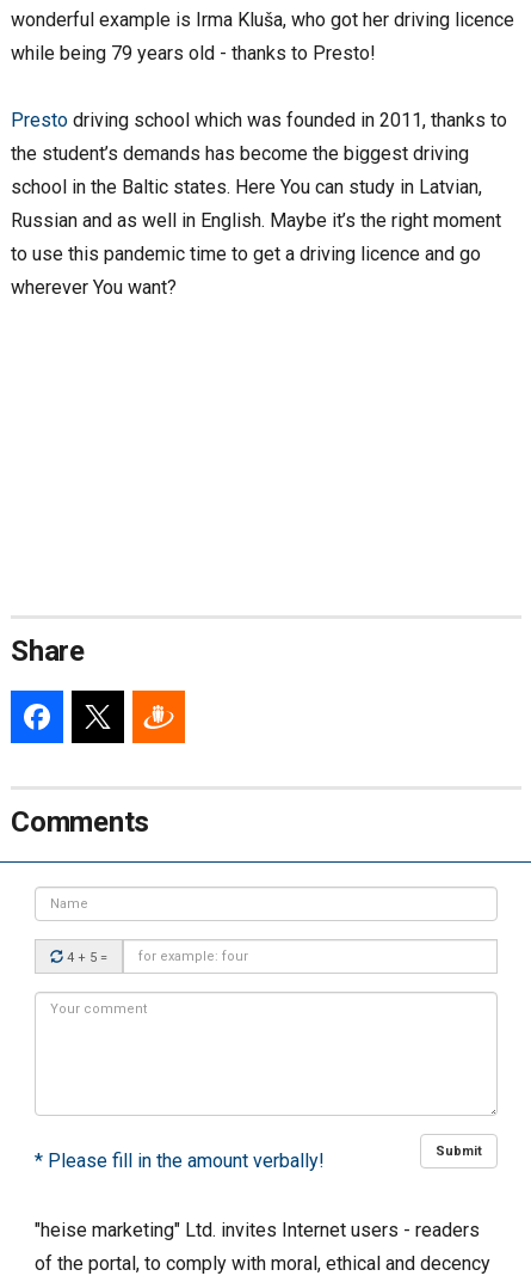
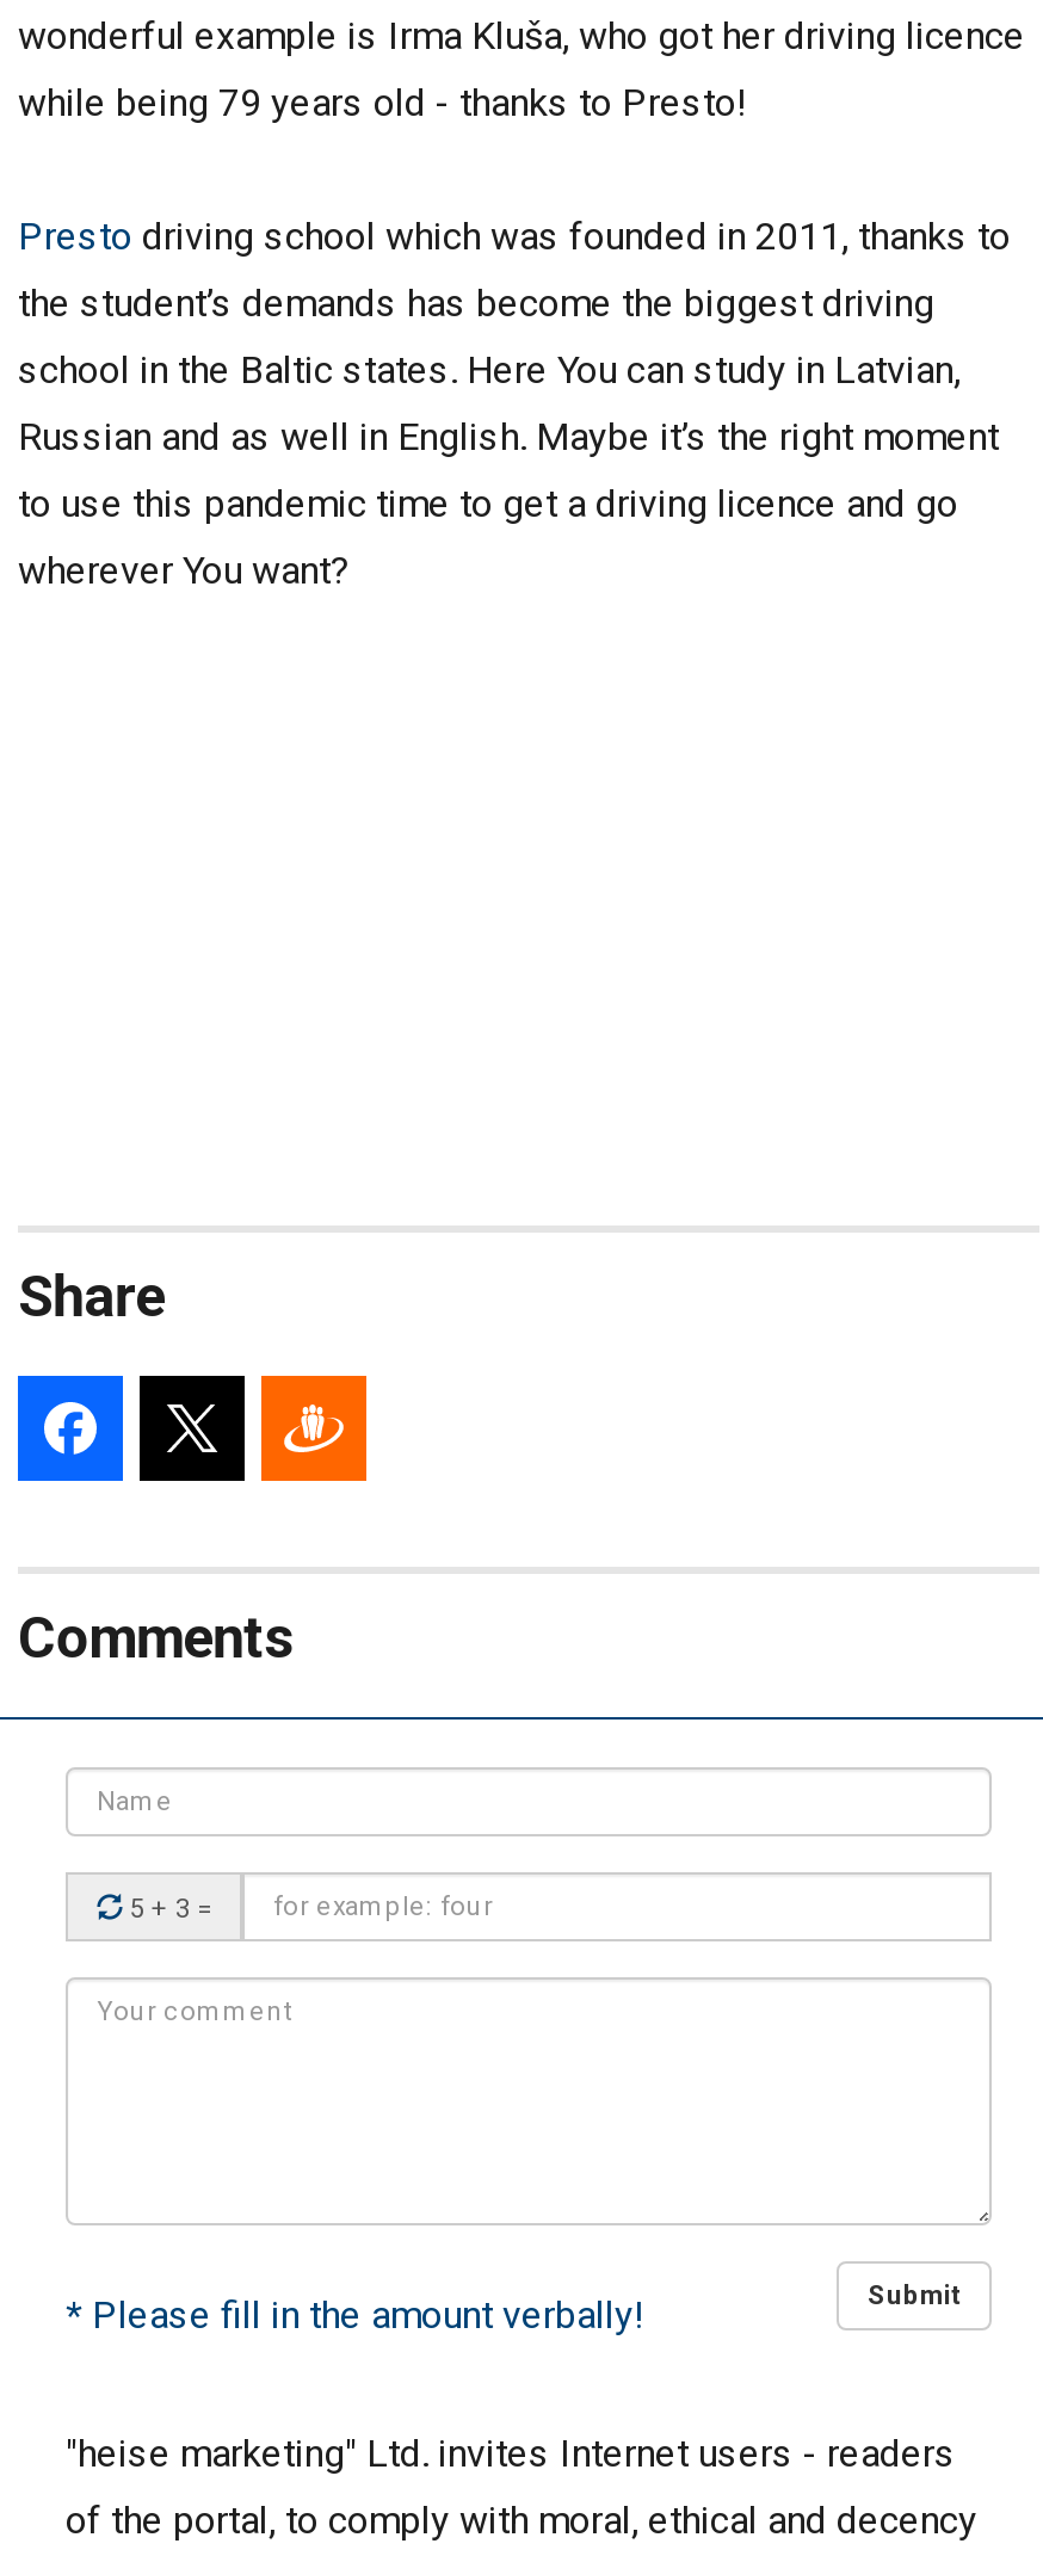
[67,950,107,965] 4 + 5 = -> [130,1894,211,1925] 5 + 3 =

